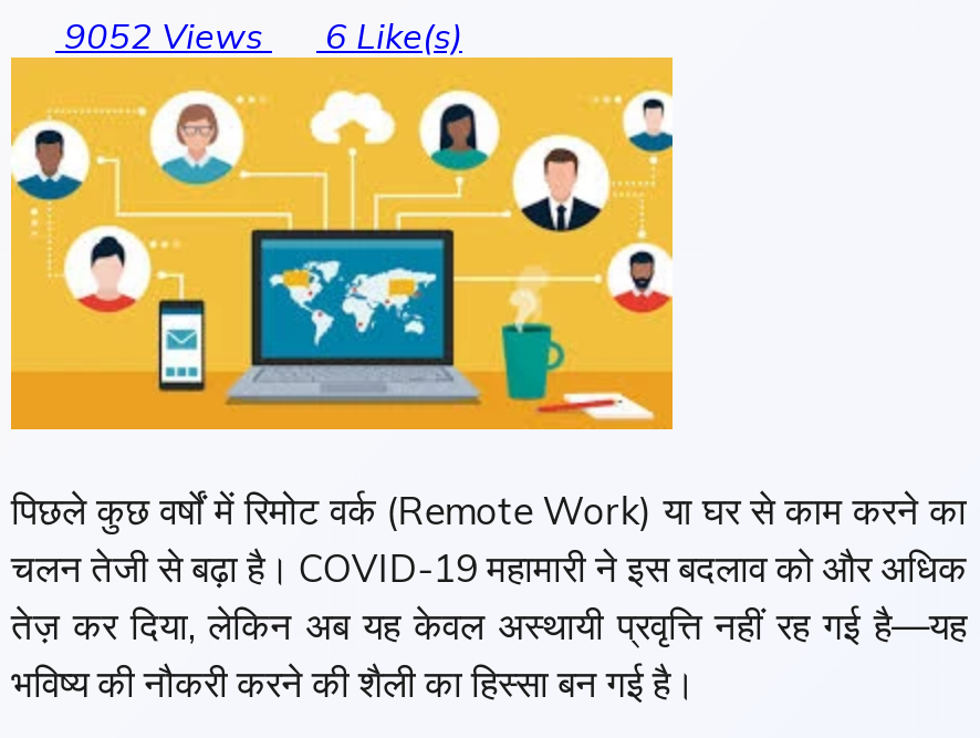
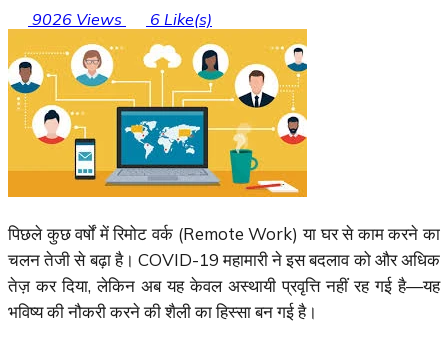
[64,14,462,58] 9052 Views 6 Like(s) -> [32,9,212,29] 9026 Views 6 Like(s)

